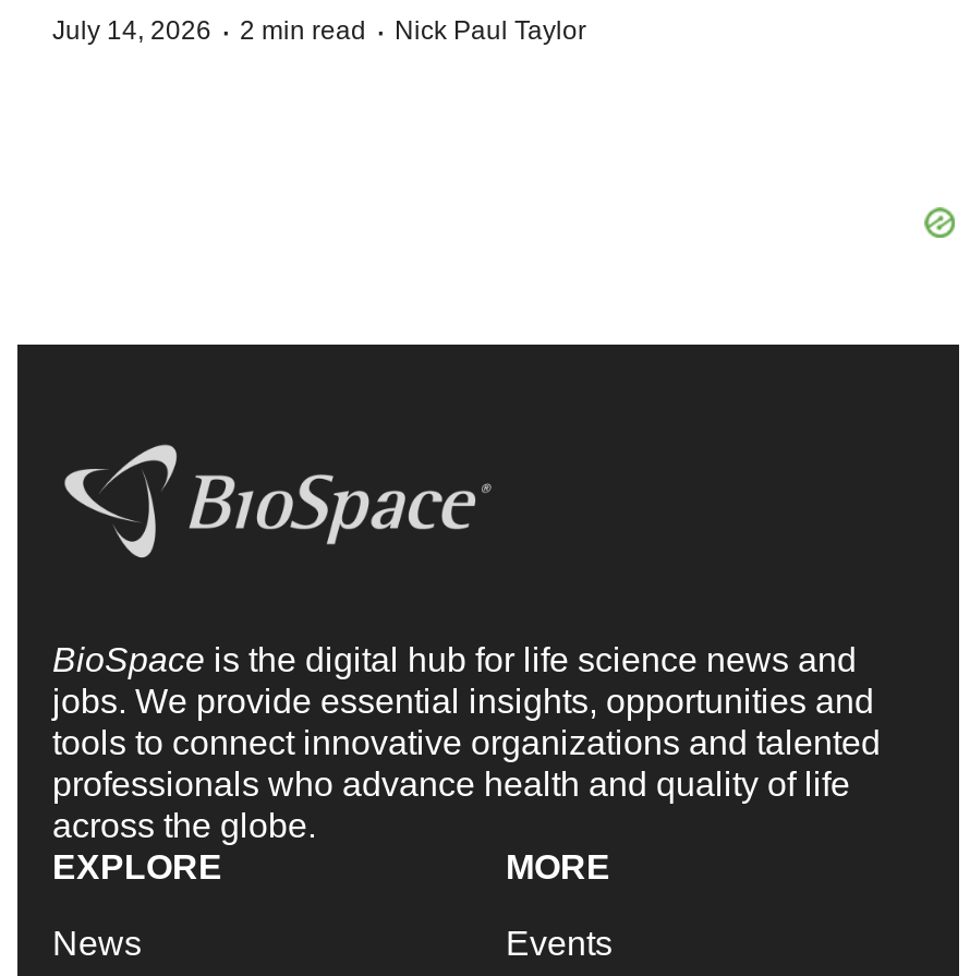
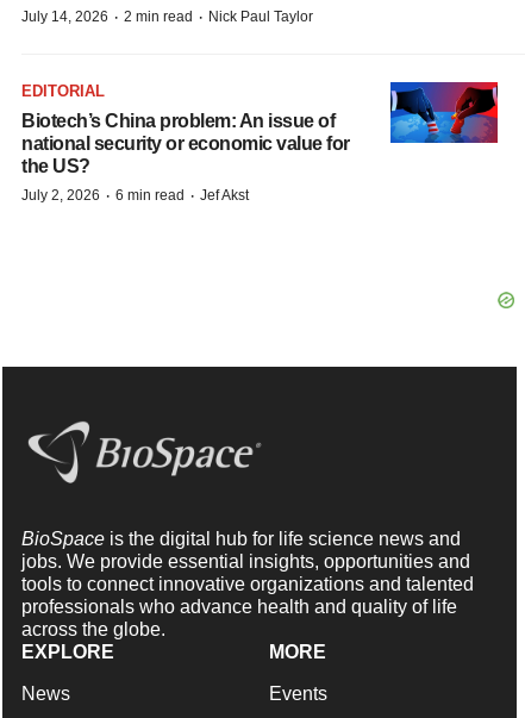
none -> [21,81,499,206] [image] | EDITORIAL | Biotech’s China problem: An issue of | national security or economic value for | the US? | July 2, 2026 · 6 min read · Jef Akst

